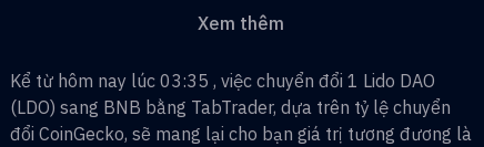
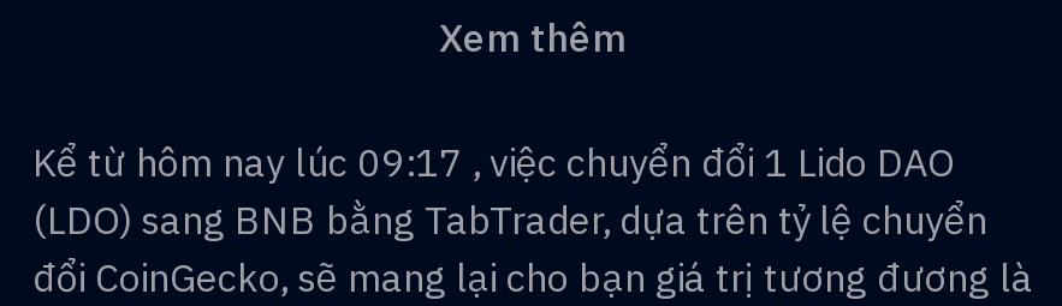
[10,69,435,91] Kể từ hôm nay lúc 03:35 , việc chuyển đổi 1 Lido DAO -> [32,137,954,185] Kể từ hôm nay lúc 09:17 , việc chuyển đổi 1 Lido DAO

